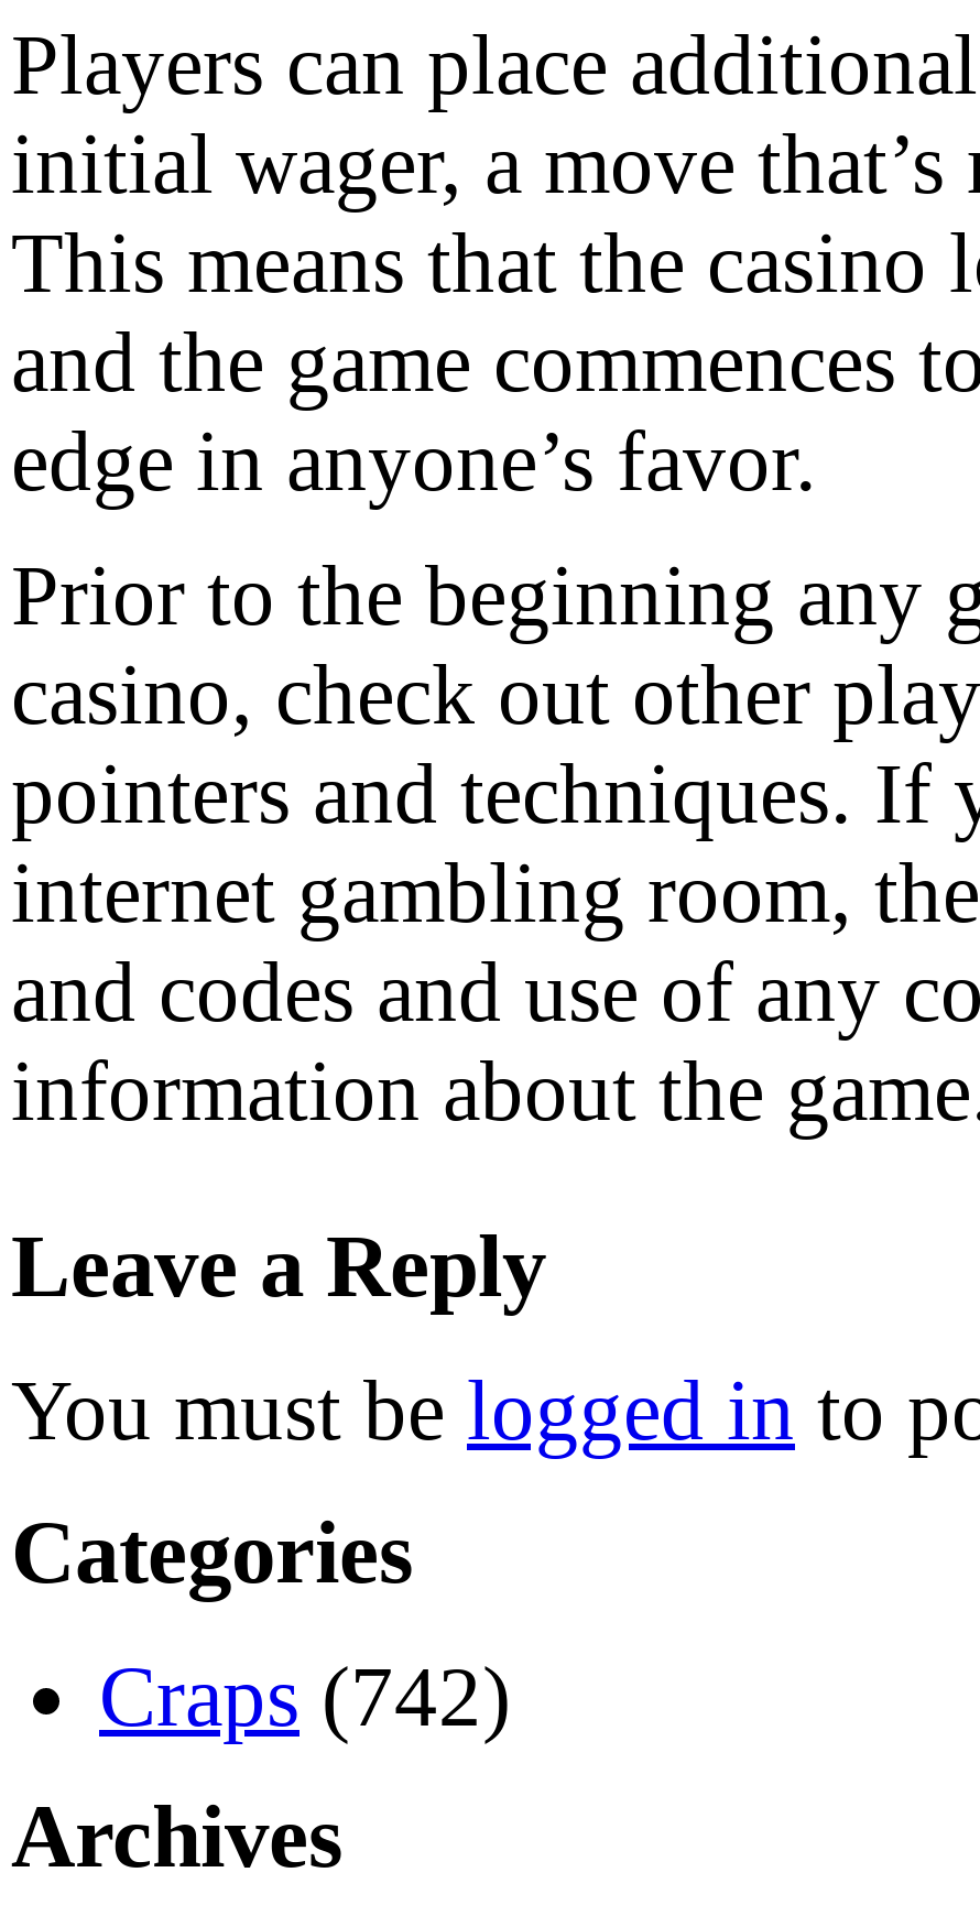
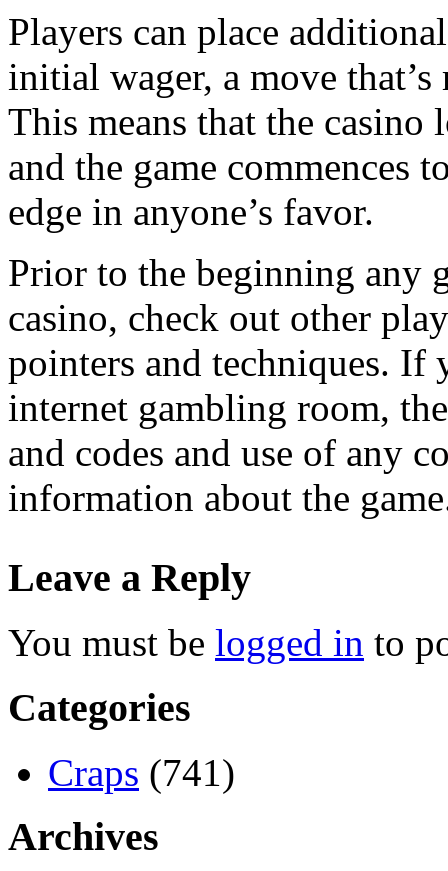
[99,1648,511,1742] Craps (742) -> [48,751,235,794] Craps (741)

